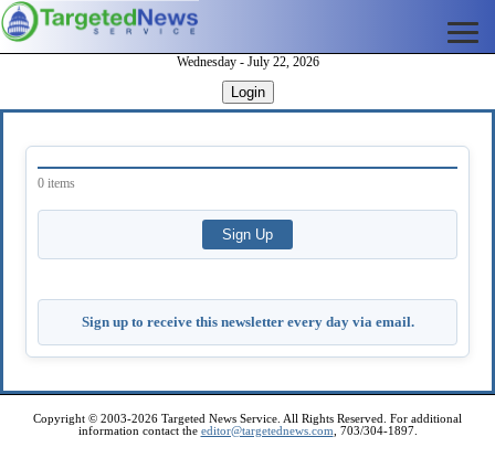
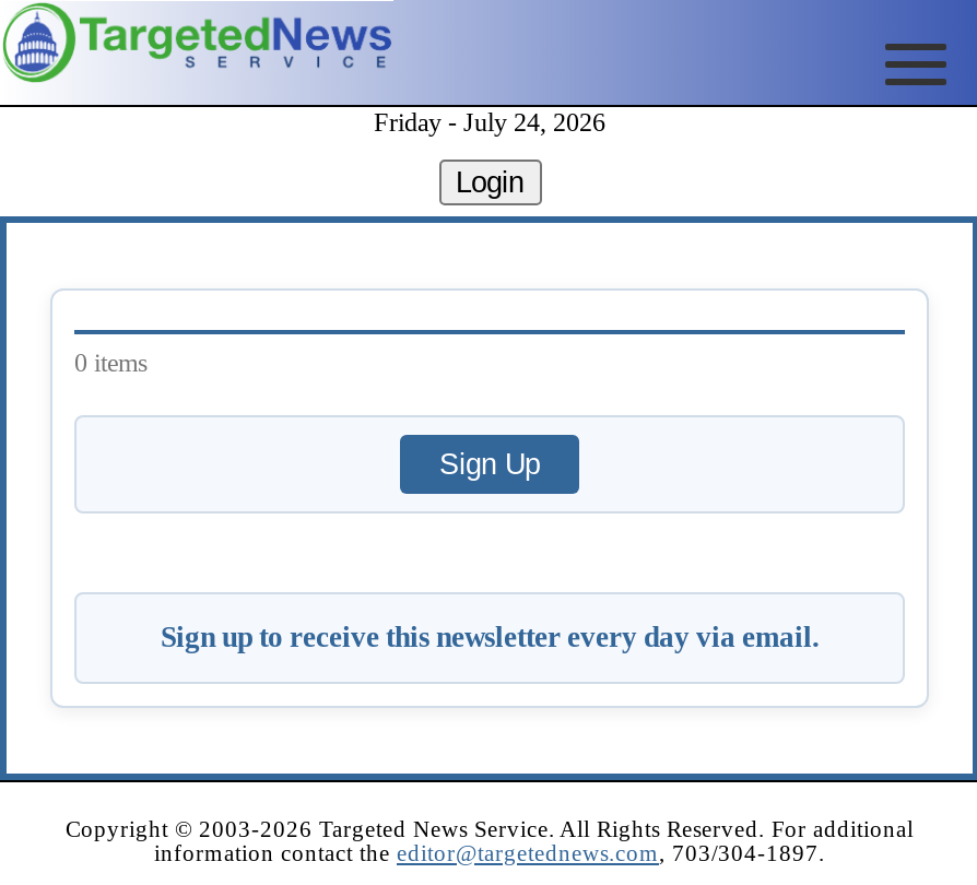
[176,55,319,70] Wednesday - July 22, 2026 -> [374,108,605,139] Friday - July 24, 2026

